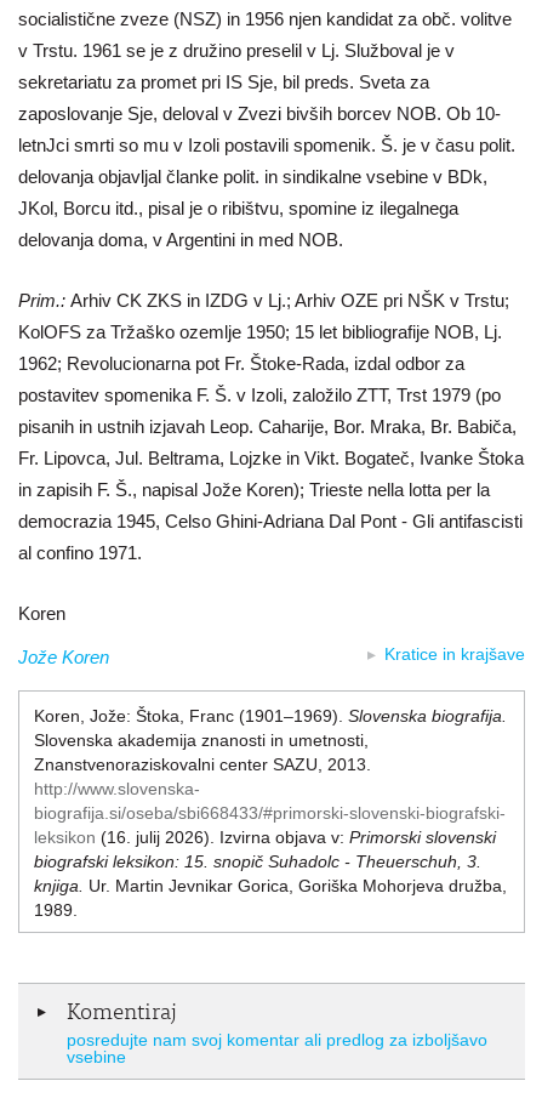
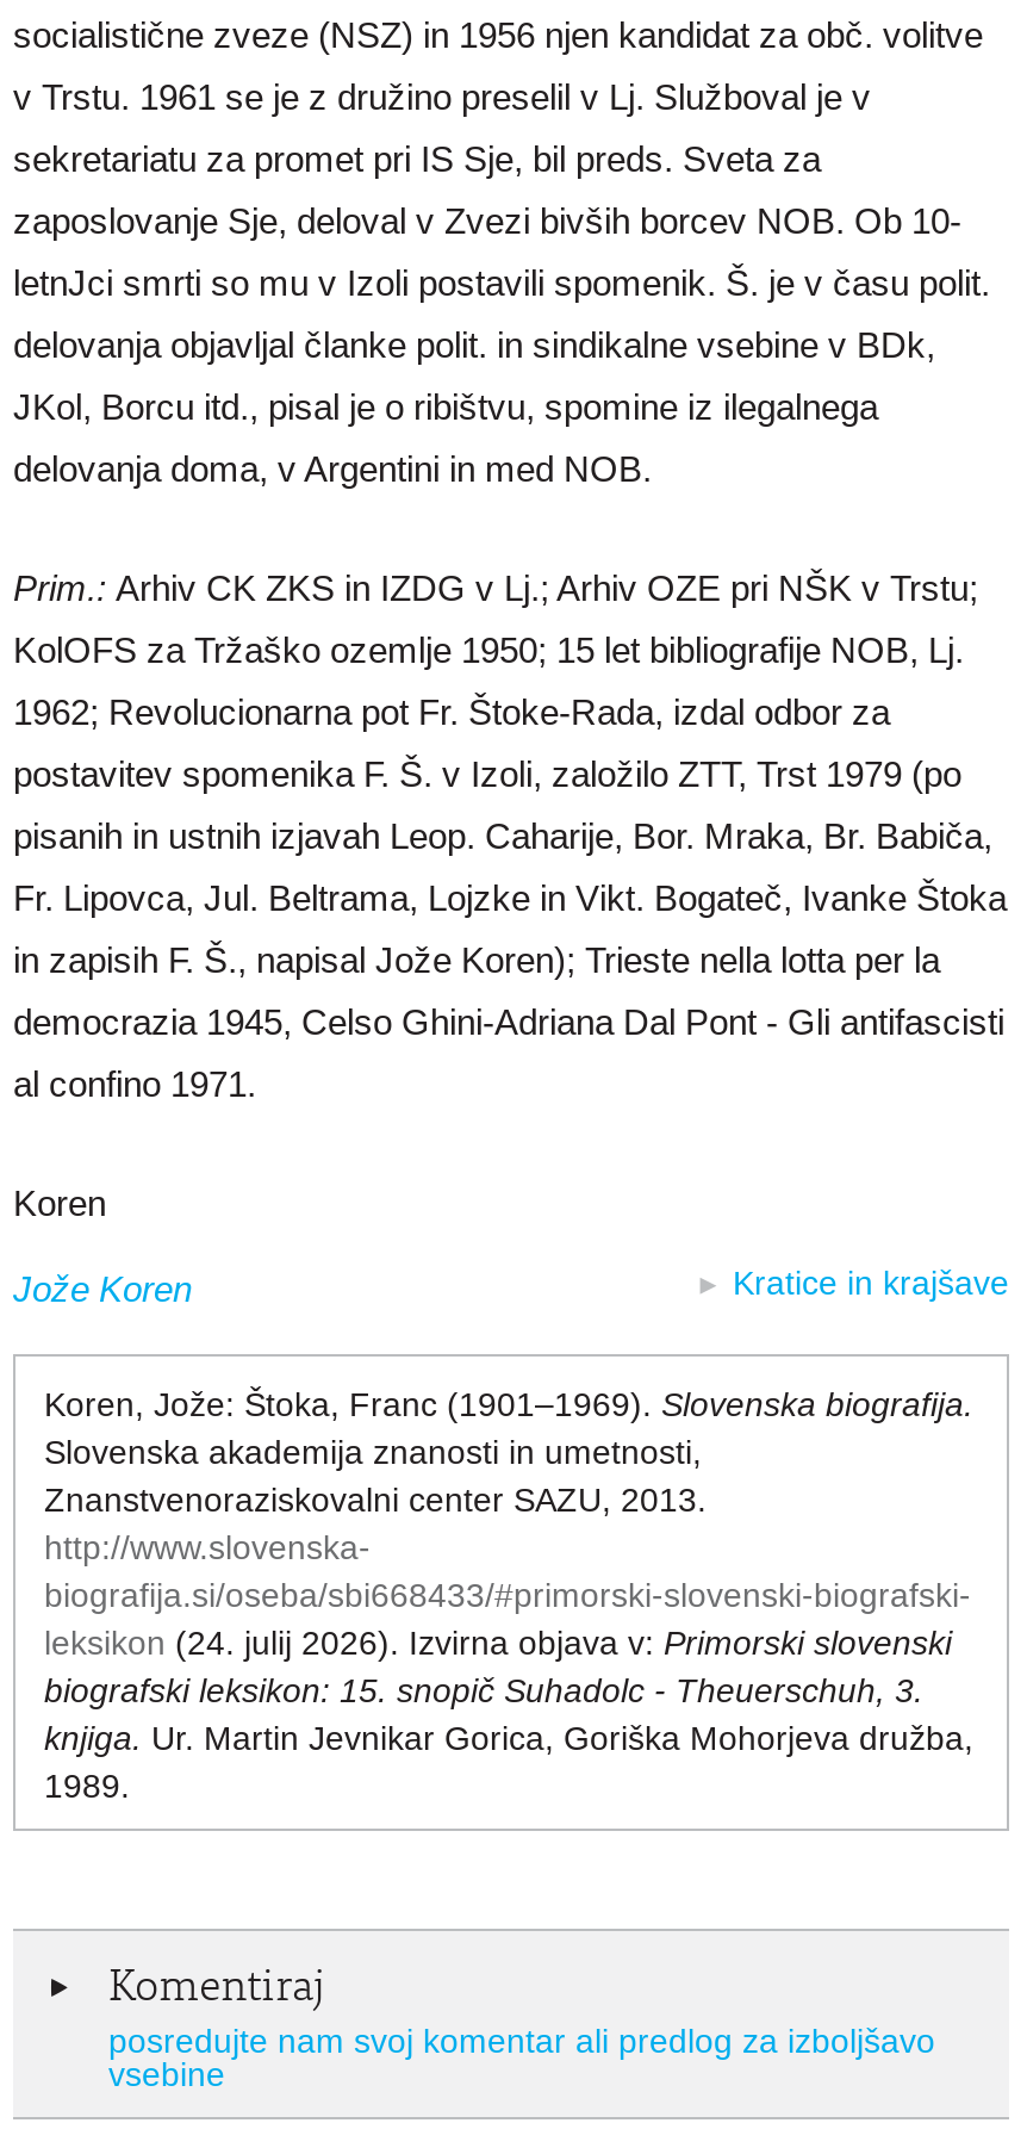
[34,827,496,847] leksikon (16. julij 2026). Izvirna objava v: Primorski slovenski -> [44,1623,952,1661] leksikon (24. julij 2026). Izvirna objava v: Primorski slovenski

